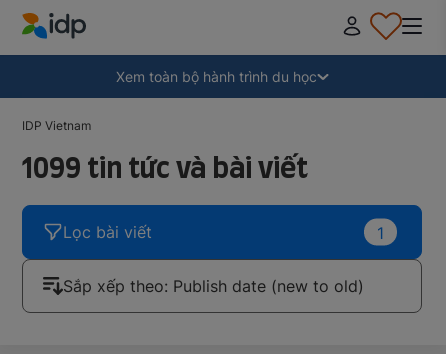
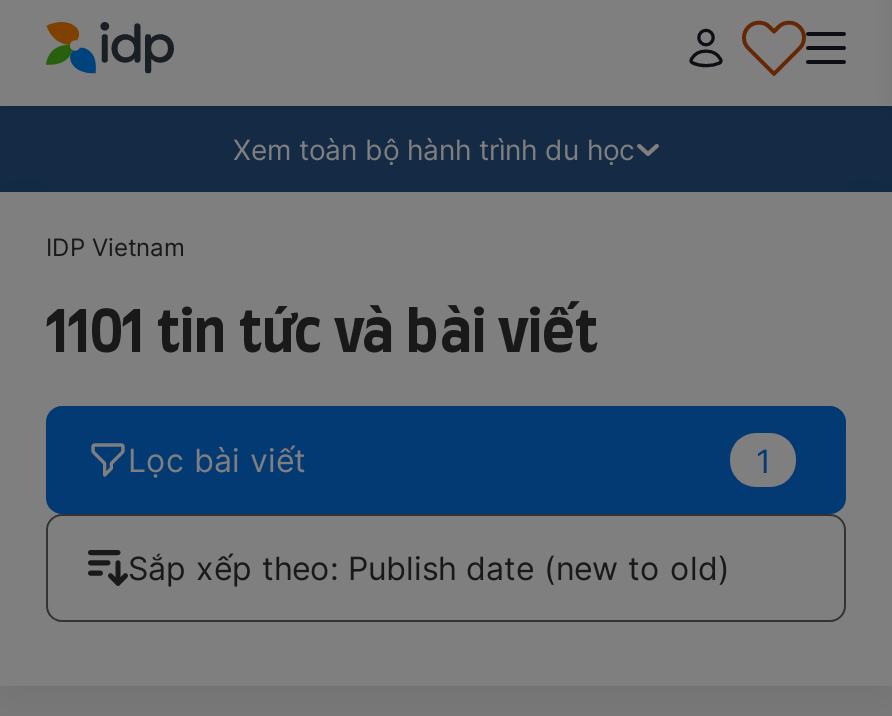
[22,145,308,188] 1099 tin tức và bài viết -> [46,286,598,372] 1101 tin tức và bài viết

